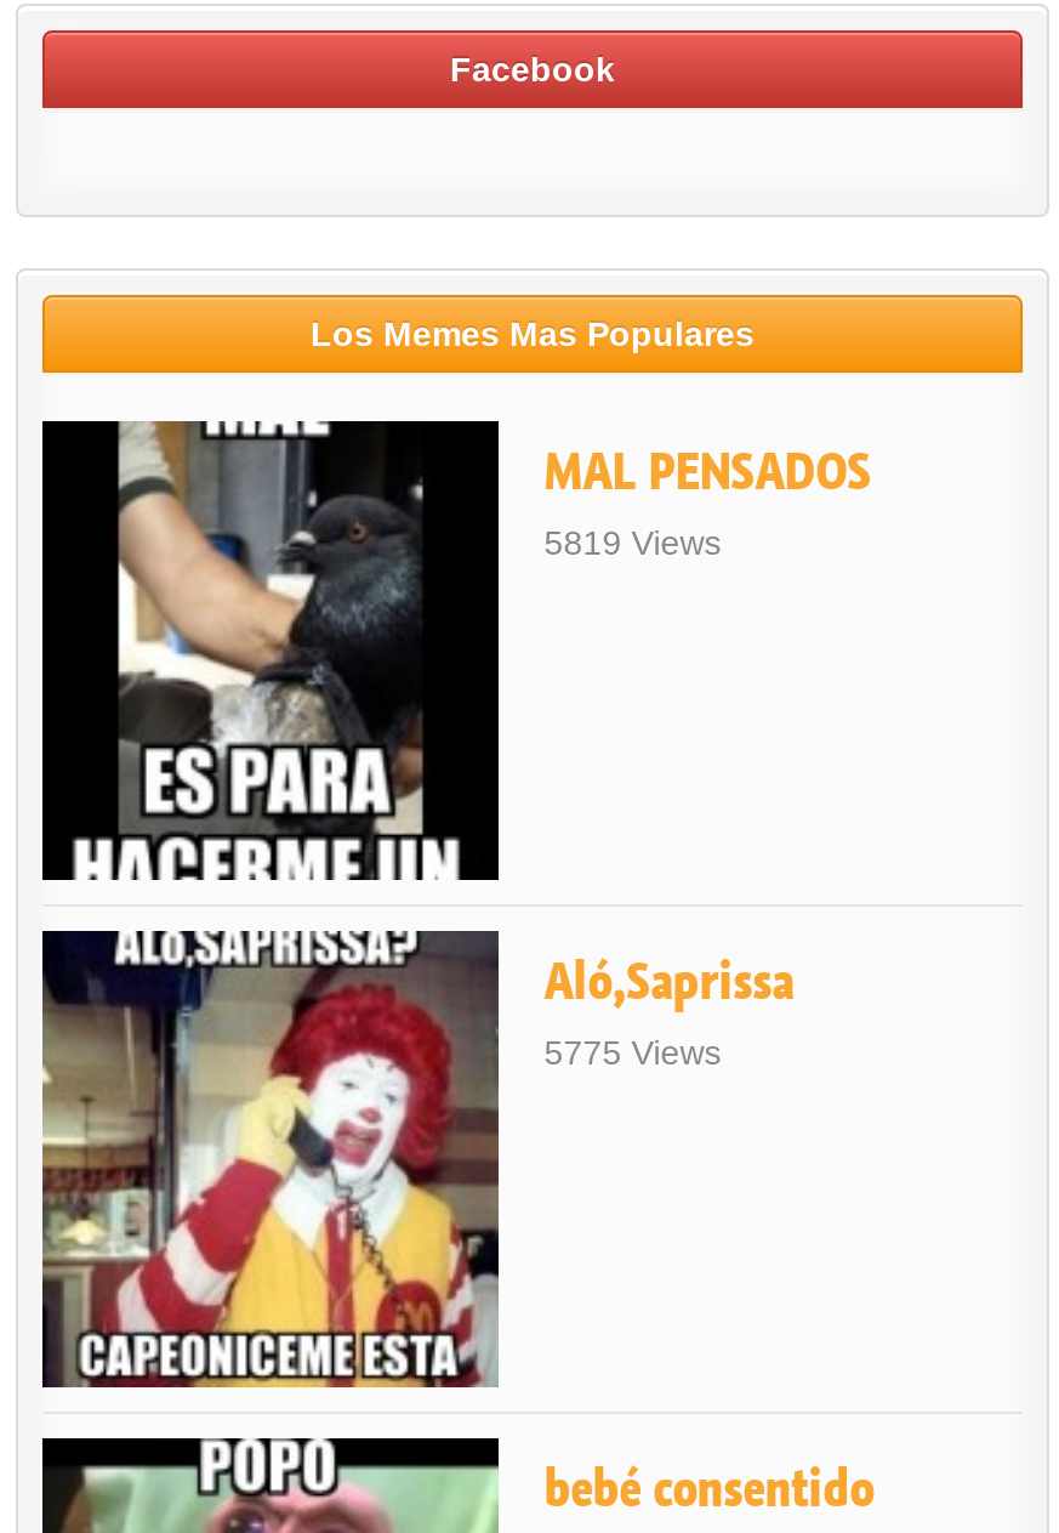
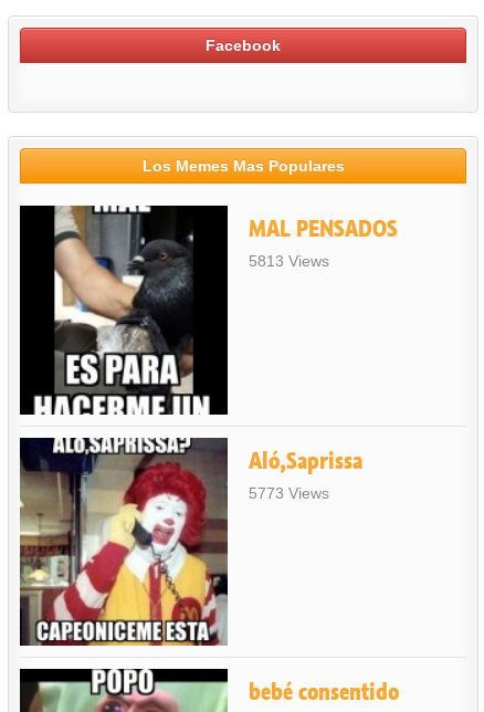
[544,524,721,563] 5819 Views -> [248,253,329,270] 5813 Views
[544,1032,721,1071] 5775 Views -> [248,484,329,501] 5773 Views

